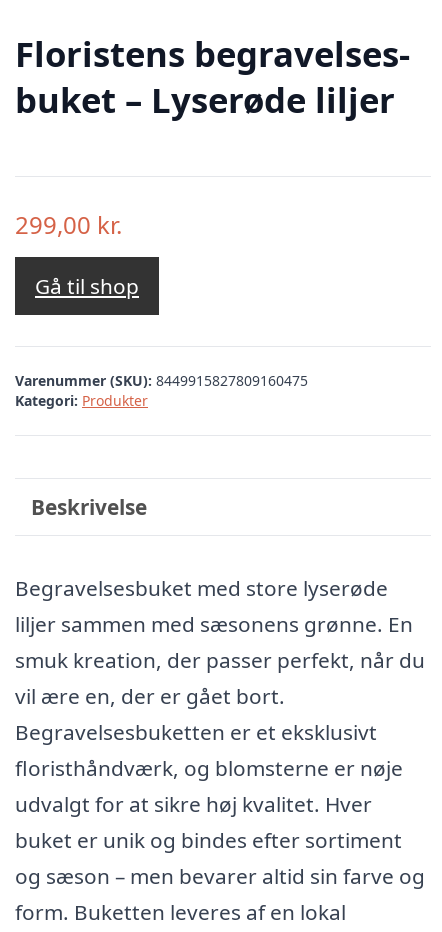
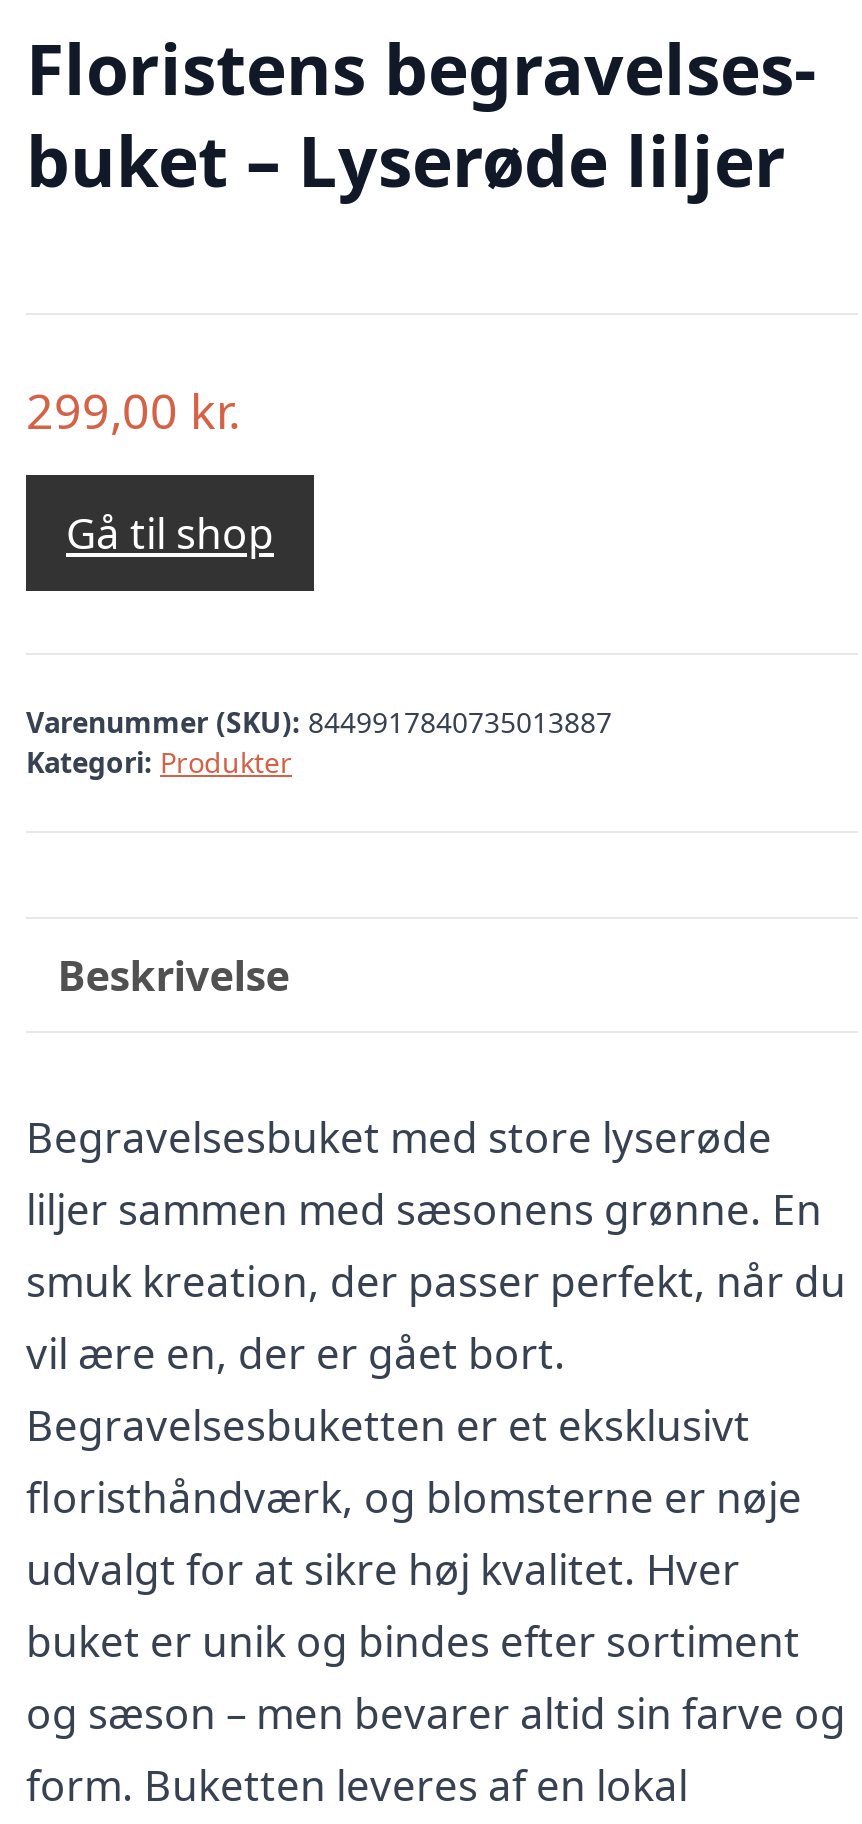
[15,371,308,390] Varenummer (SKU): 8449915827809160475 -> [26,703,612,741] Varenummer (SKU): 8449917840735013887

